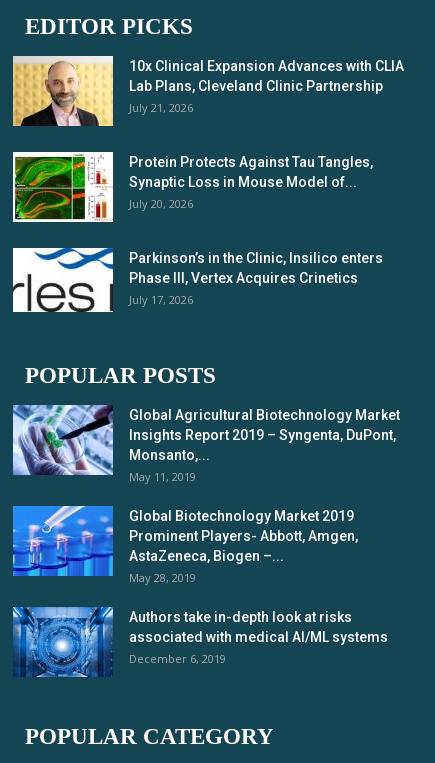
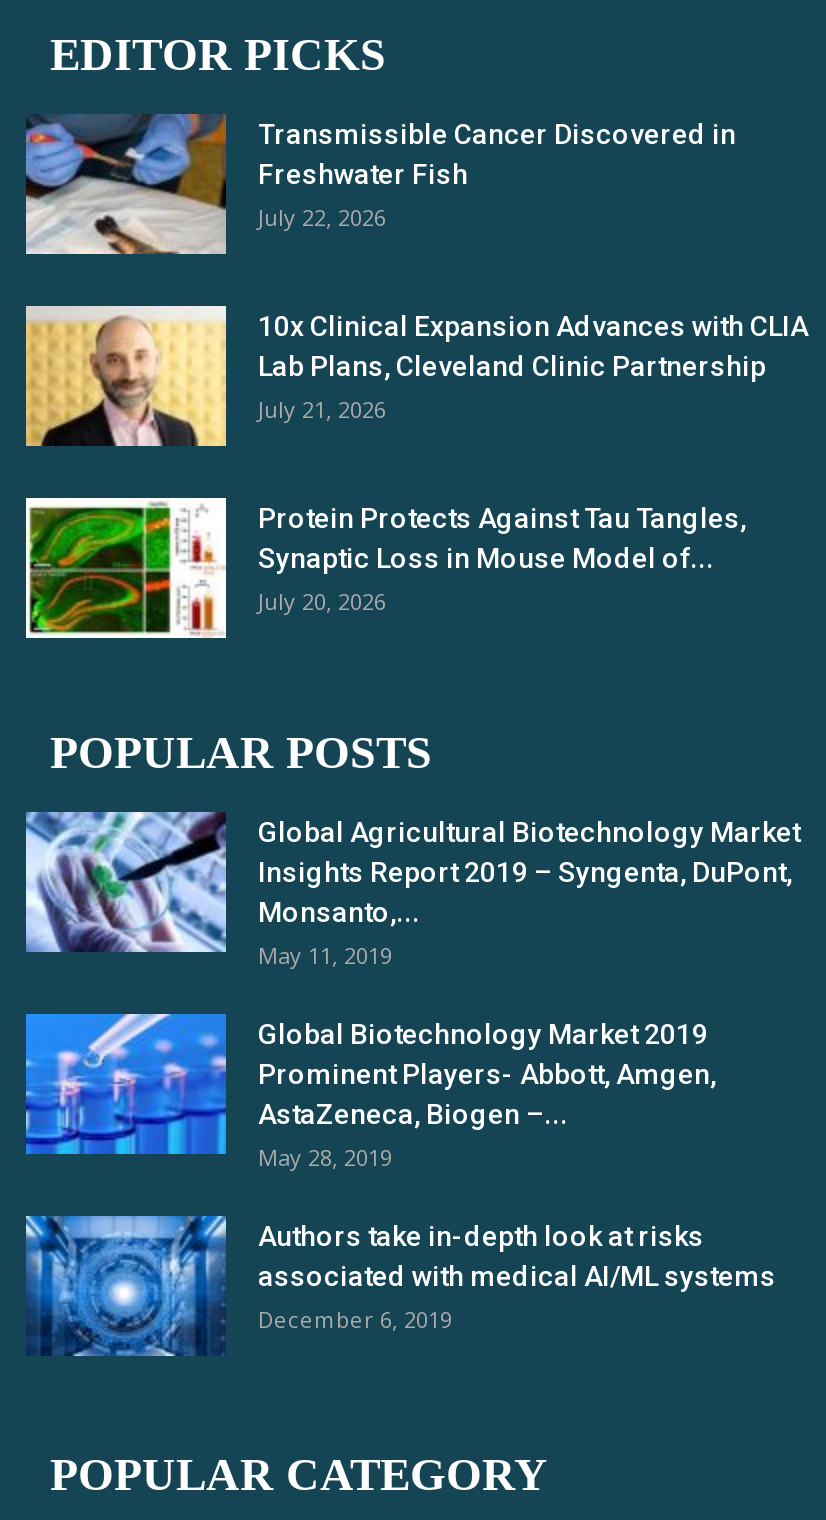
none -> [24,112,736,256] [image] | Transmissible Cancer Discovered in | Freshwater Fish | July 22, 2026
moved [12,55,404,211] -> [24,304,808,616]: [image] | 10x Clinical Expansion Advances with CLIA | Lab Plans, Cleveland Clinic Partnership | July 21, 2026 | Protein Protects Against Tau Tangles, | Synaptic Loss in Mouse Model of... | July 20, 2026
[13,247,383,318] [image] | Parkinson’s in the Clinic, Insilico enters | Phase III, Vertex Acquires Crinetics | July 17, 2026 -> none

